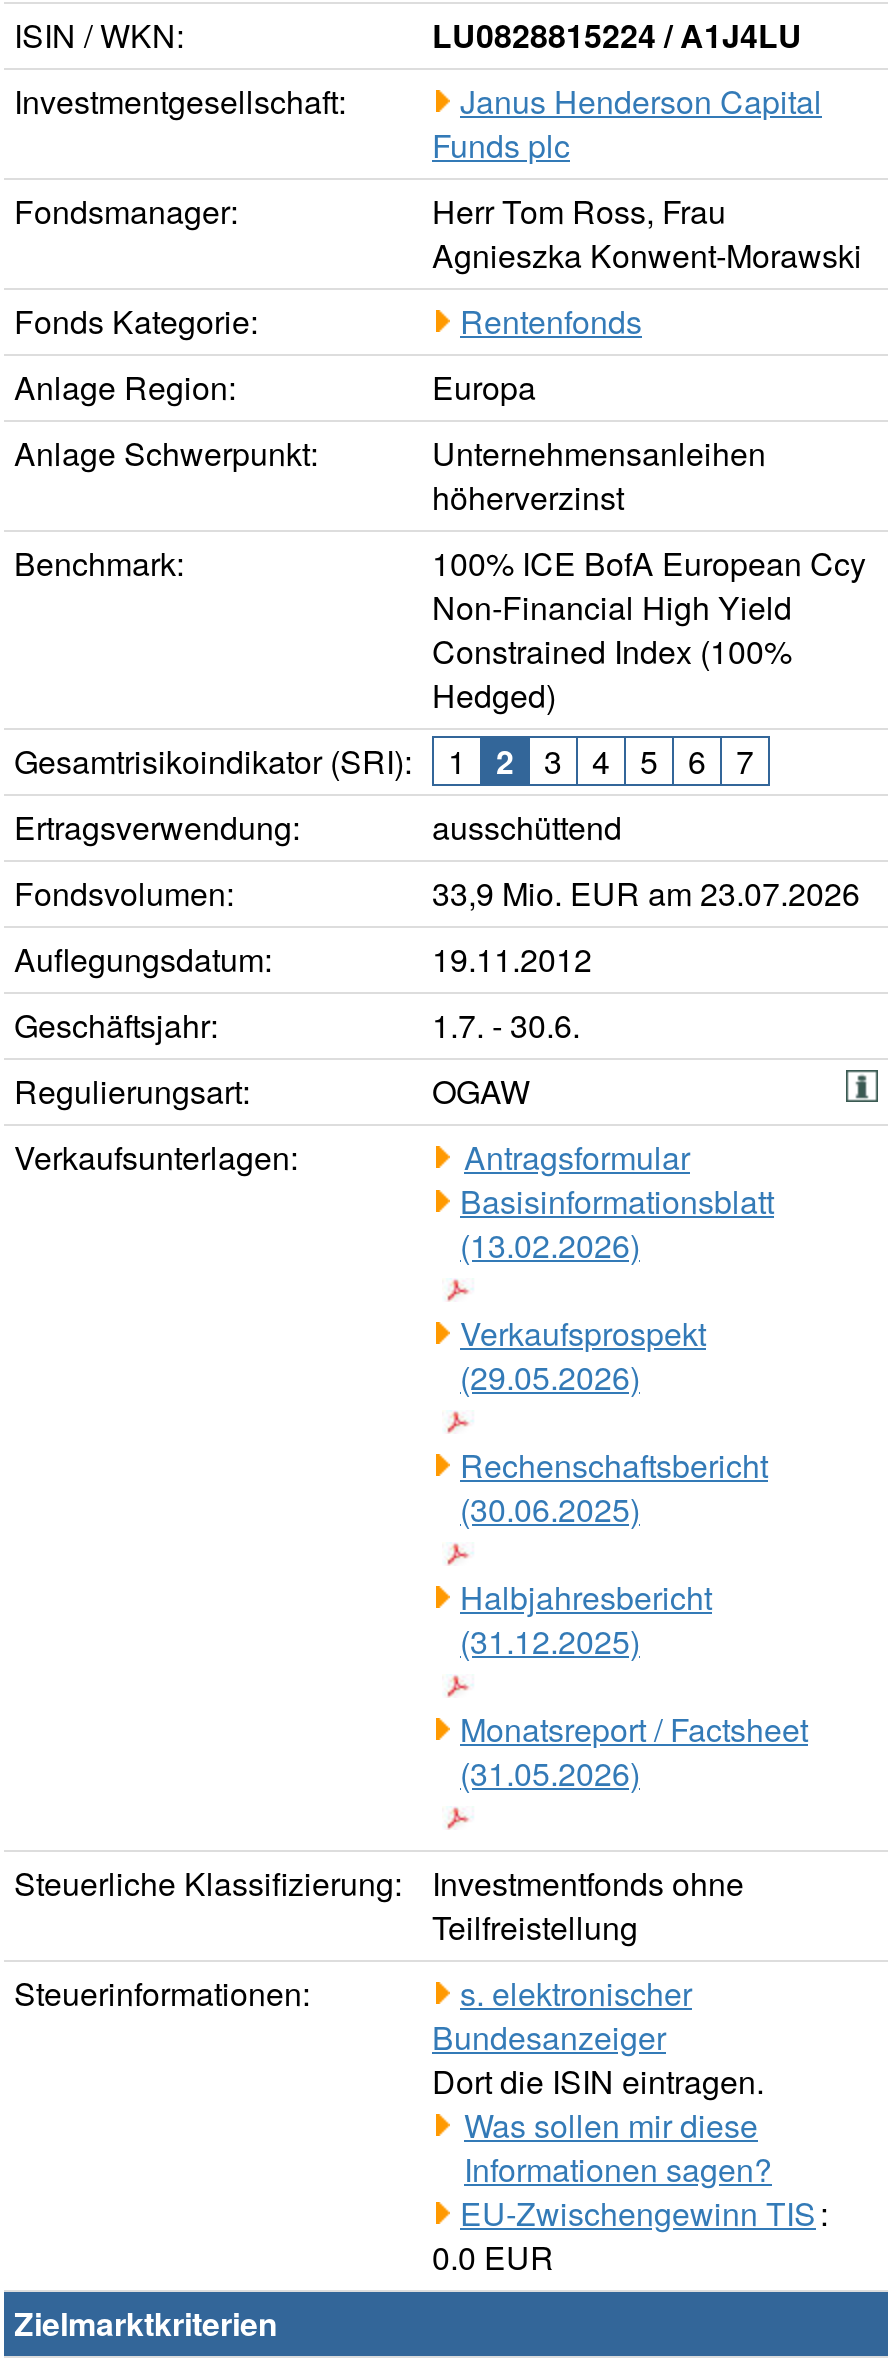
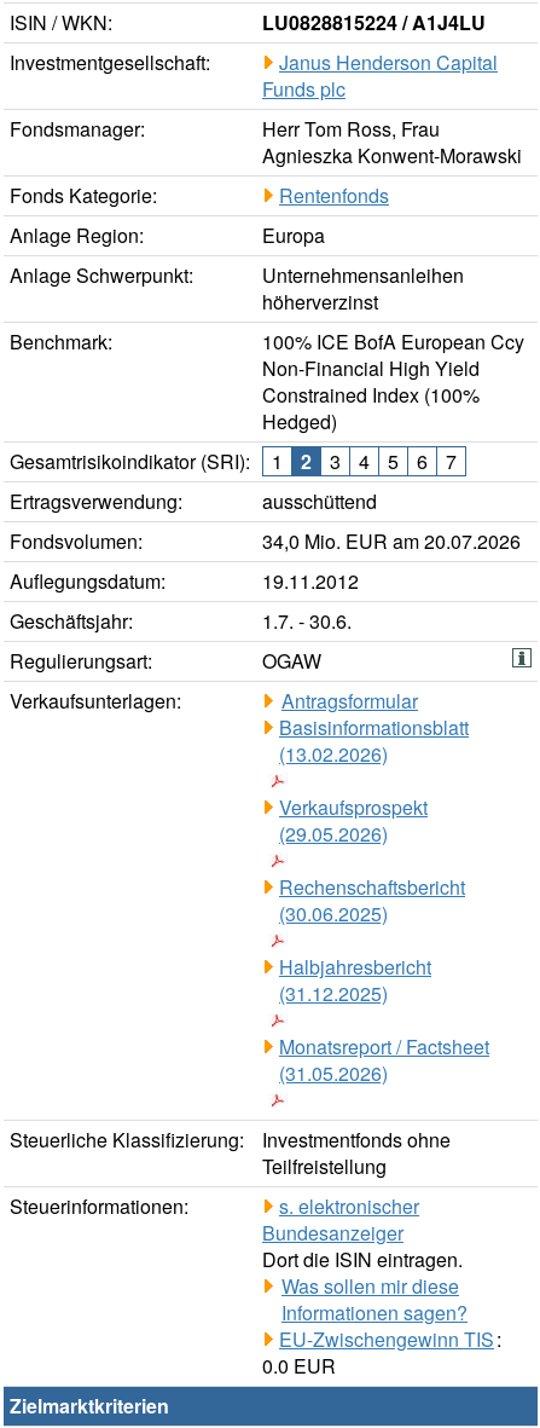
[432,871,860,917] 33,9 Mio. EUR am 23.07.2026 -> [262,528,521,555] 34,0 Mio. EUR am 20.07.2026

